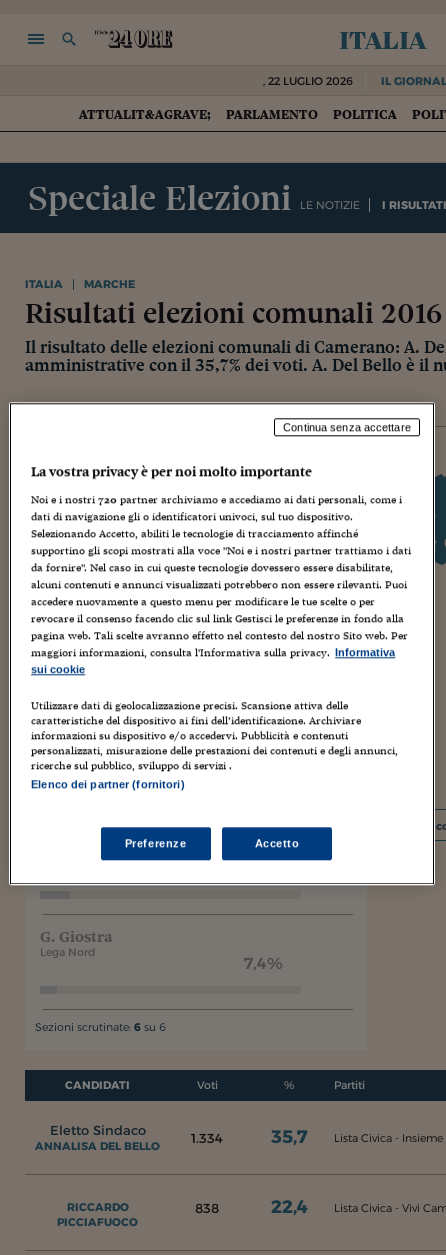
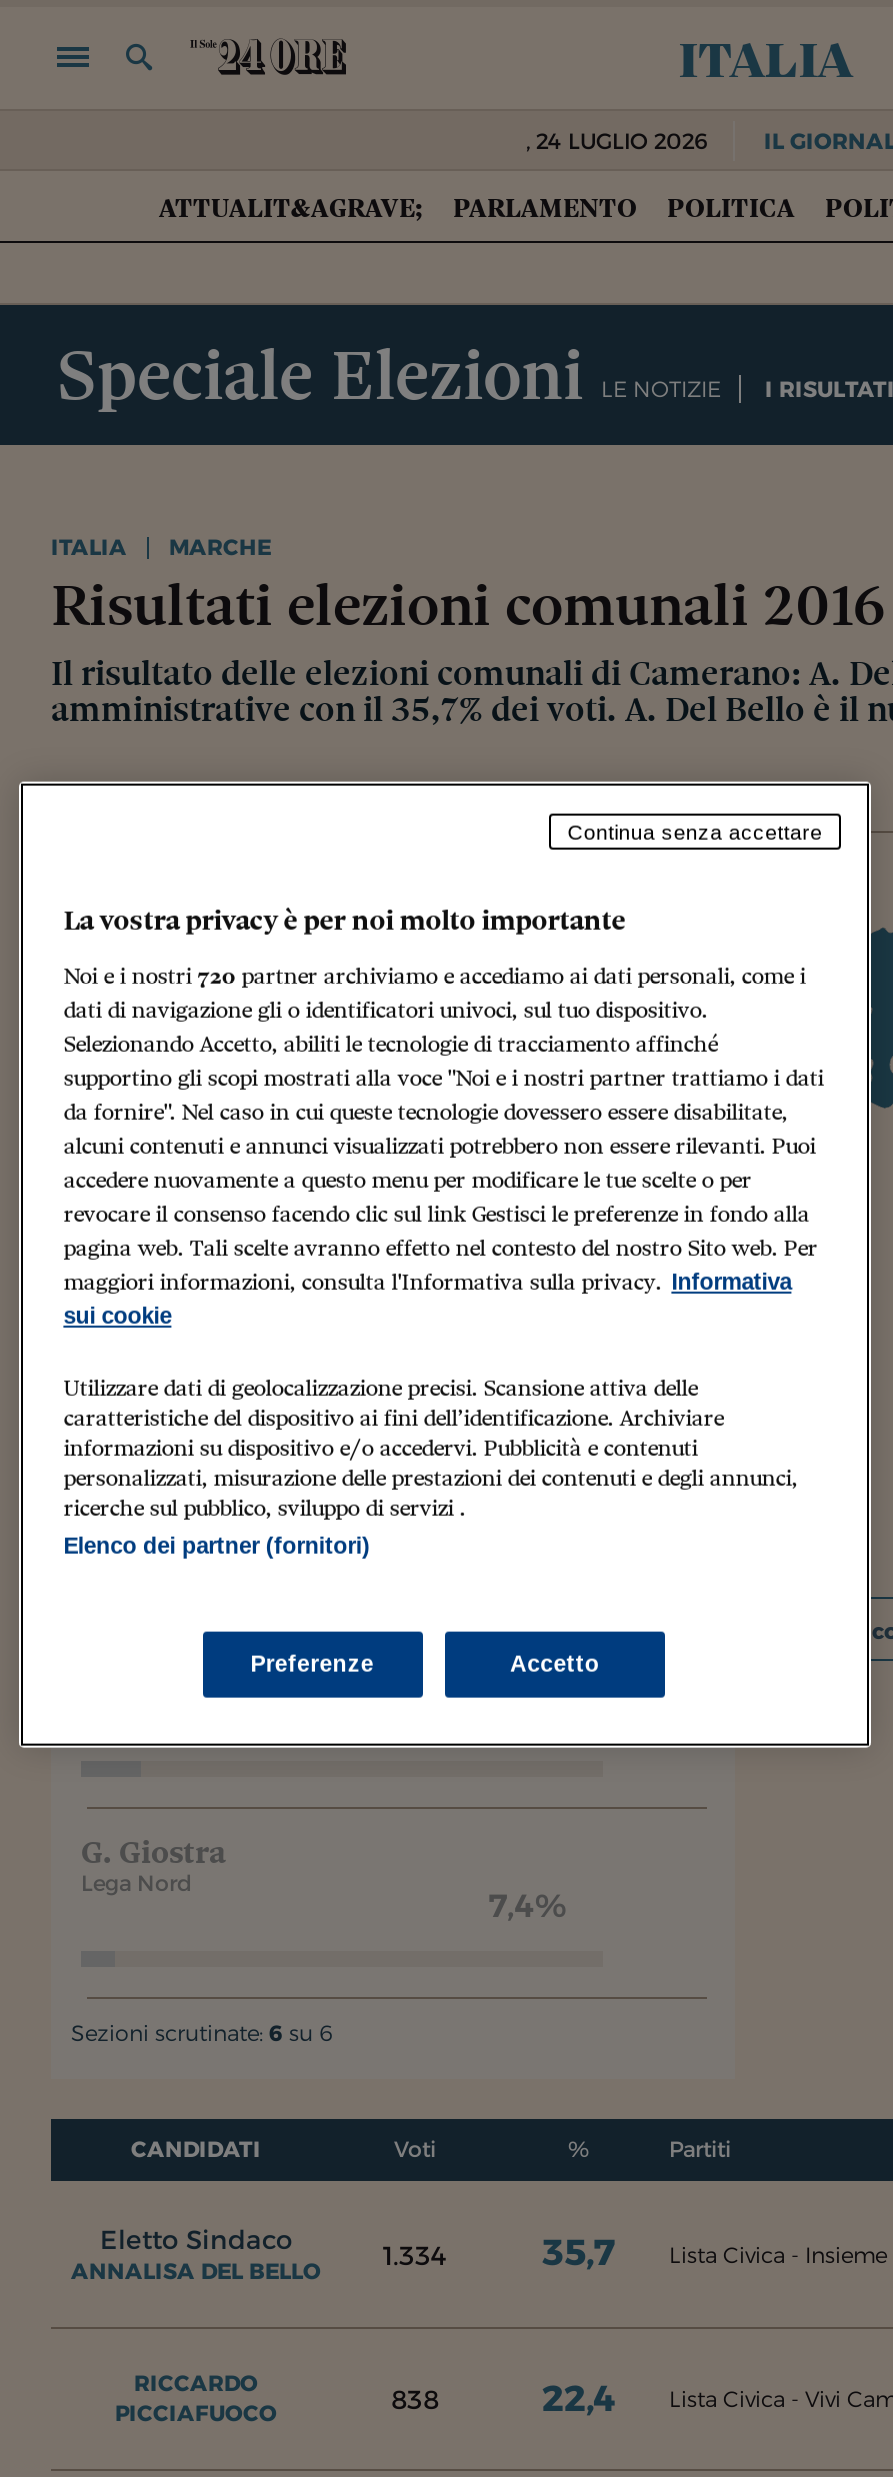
[263,74,353,88] , 22 LUGLIO 2026 -> [526,127,708,155] , 24 LUGLIO 2026

